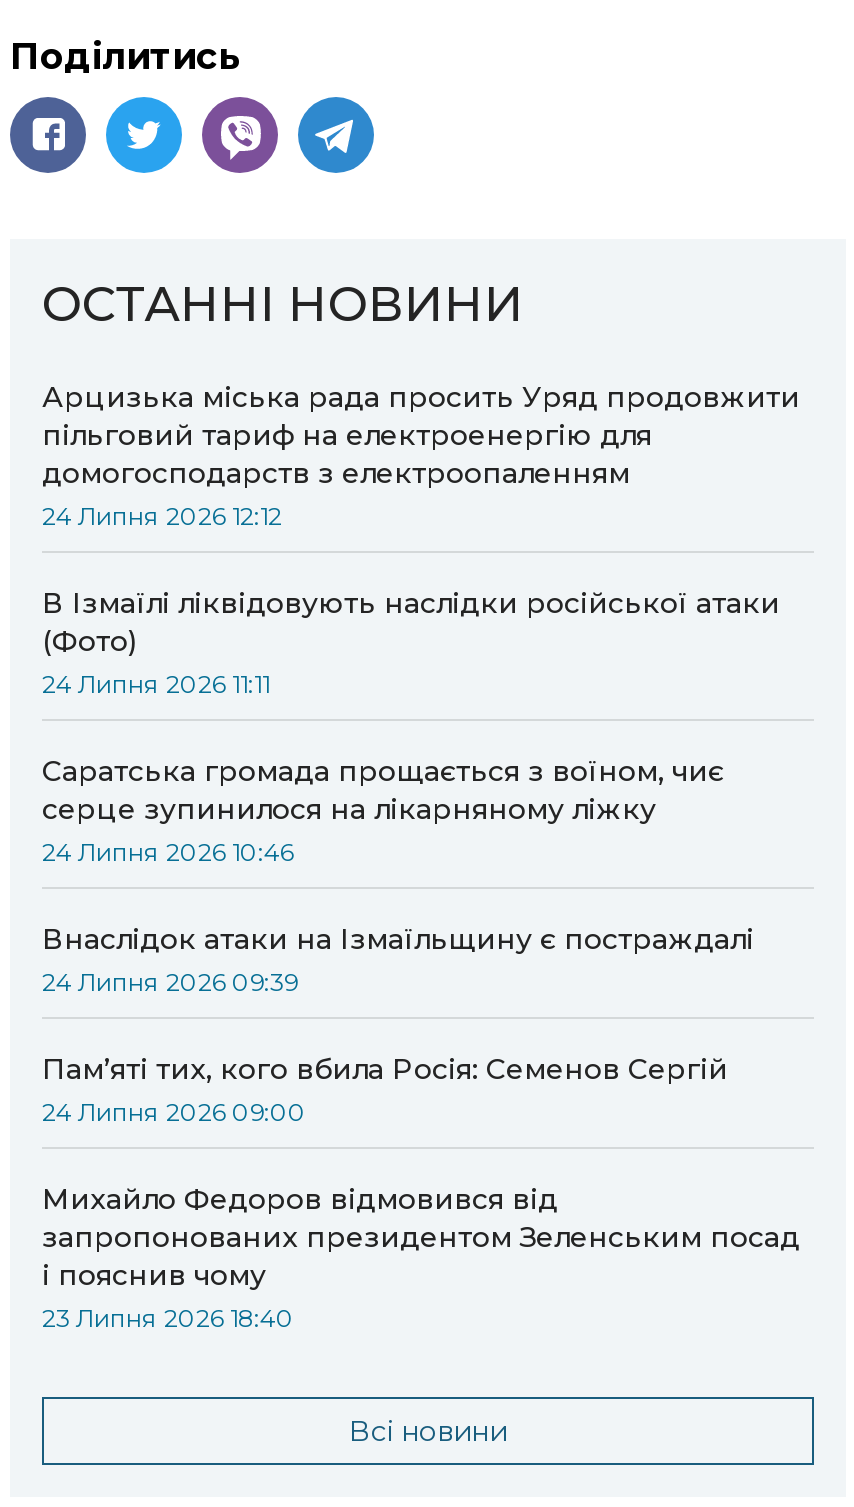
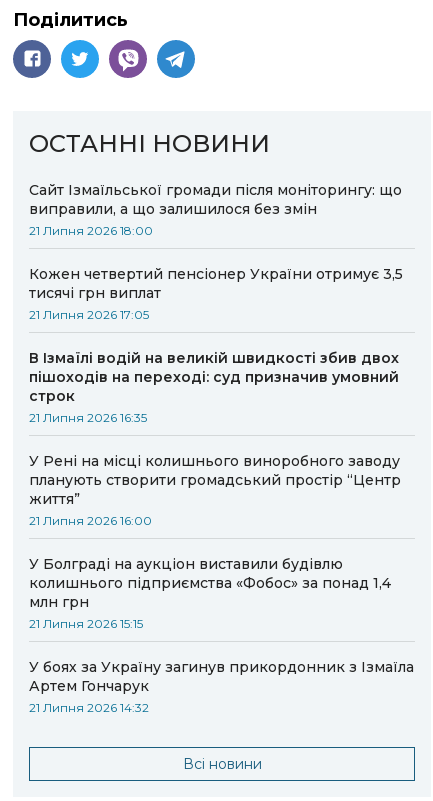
[42,380,800,532] Арцизька міська рада просить Уряд продовжити | пільговий тариф на електроенергію для | домогосподарств з електроопаленням | 24 Липня 2026 12:12 -> [29,181,402,238] Сайт Ізмаїльської громади після моніторингу: що | виправили, а що залишилося без змін | 21 Липня 2026 18:00
[42,586,780,700] В Ізмаїлі ліквідовують наслідки російської атаки | (Фото) | 24 Липня 2026 11:11 -> [29,265,403,322] Кожен четвертий пенсіонер України отримує 3,5 | тисячі грн виплат | 21 Липня 2026 17:05
[42,754,724,868] Саратська громада прощається з воїном, чиє | серце зупинилося на лікарняному ліжку | 24 Липня 2026 10:46 -> [29,349,399,425] В Ізмаїлі водій на великій швидкості збив двох | пішоходів на переході: суд призначив умовний | строк | 21 Липня 2026 16:35
[42,922,754,998] Внаслідок атаки на Ізмаїльщину є постраждалі | 24 Липня 2026 09:39 -> [29,452,401,528] У Рені на місці колишнього виноробного заводу | планують створити громадський простір “Центр | життя” | 21 Липня 2026 16:00
[42,1052,728,1128] Памʼяті тих, кого вбила Росія: Семенов Сергій | 24 Липня 2026 09:00 -> [29,555,391,631] У Болграді на аукціон виставили будівлю | колишнього підприємства «Фобос» за понад 1,4 | млн грн | 21 Липня 2026 15:15
[42,1182,800,1334] Михайло Федоров відмовився від | запропонованих президентом Зеленським посад | і пояснив чому | 23 Липня 2026 18:40 -> [29,658,414,715] У боях за Україну загинув прикордонник з Ізмаїла | Артем Гончарук | 21 Липня 2026 14:32

